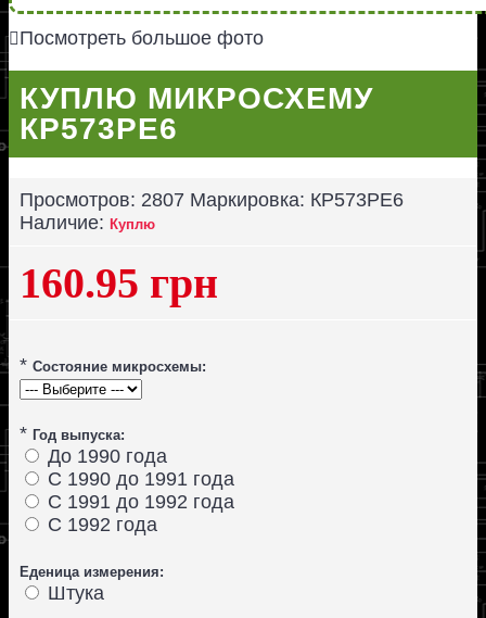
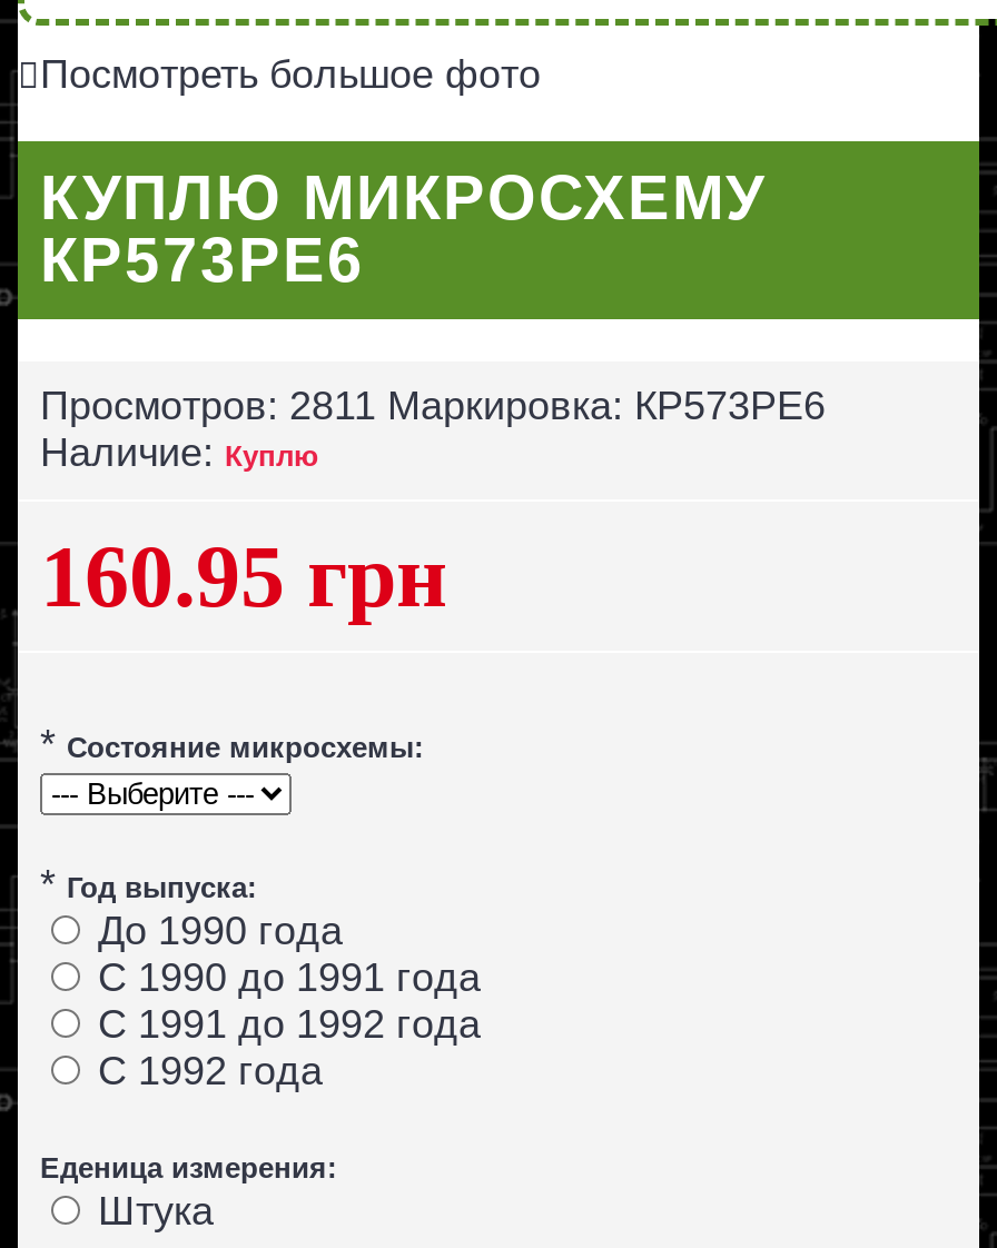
[20,188,404,210] Просмотров: 2807 Маркировка: КР573РЕ6 -> [40,383,826,427] Просмотров: 2811 Маркировка: КР573РЕ6

